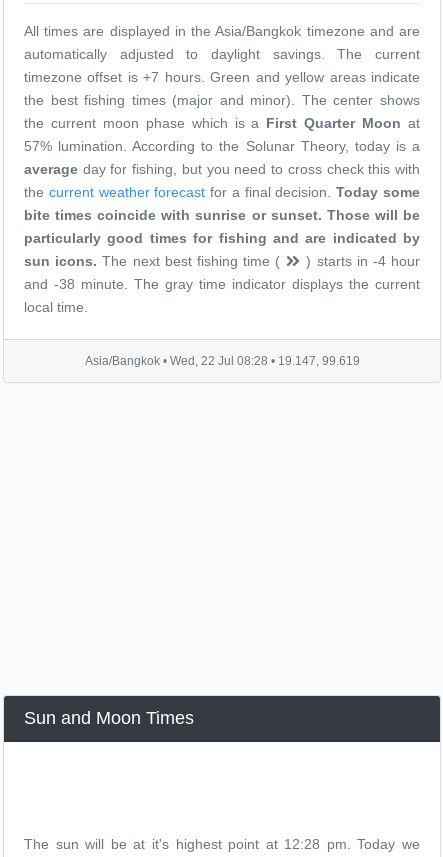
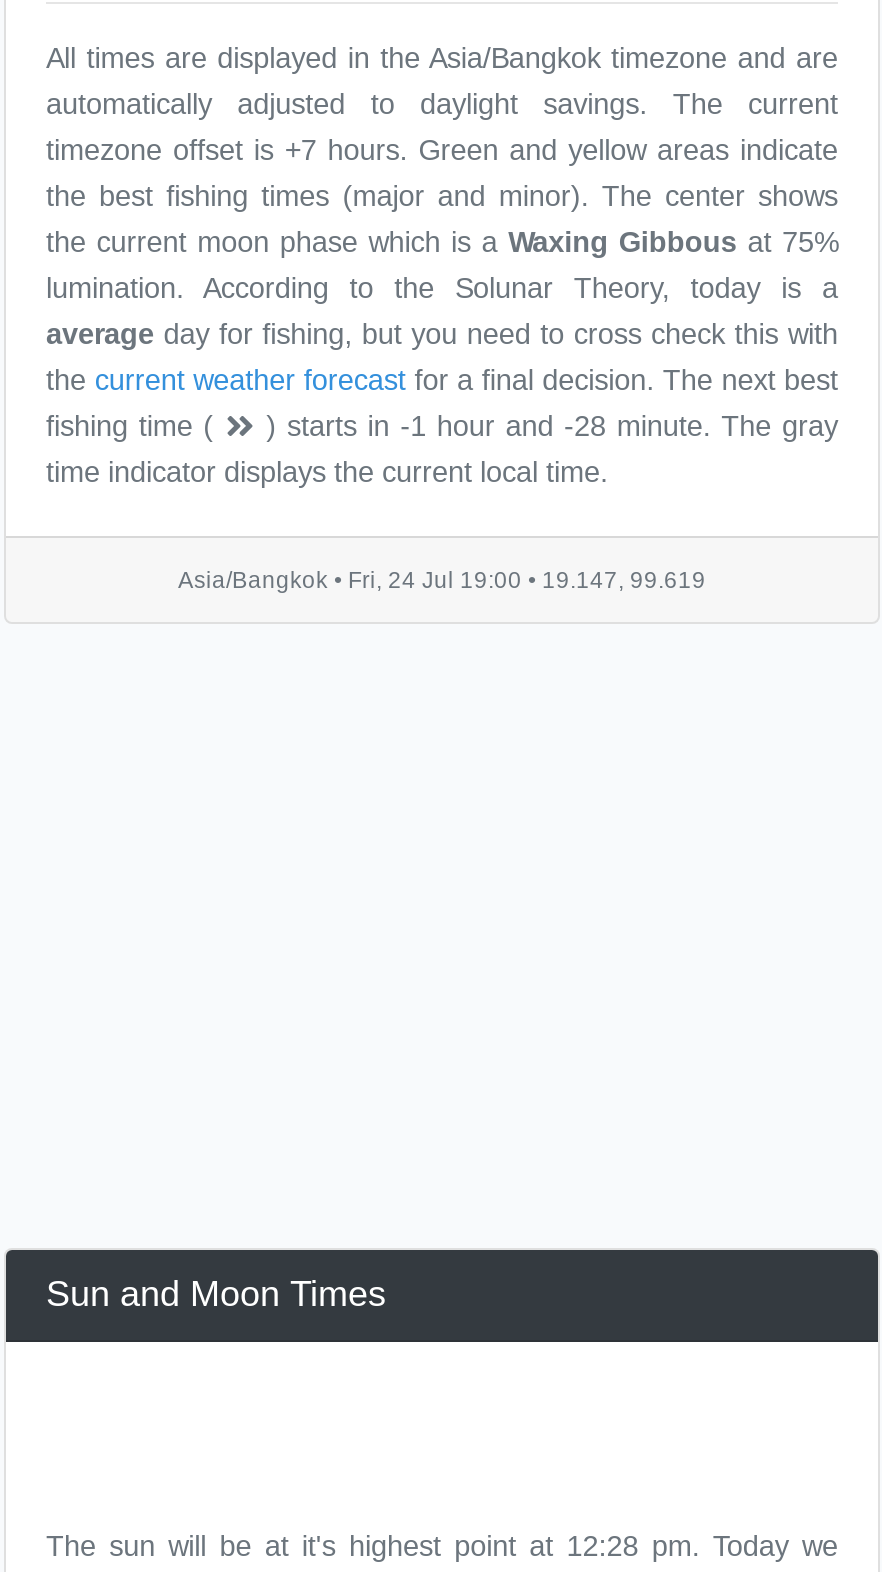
[24,115,420,154] the current moon phase which is a First Quarter Moon at | 57% lumination. According to the Solunar Theory, today is a -> [46,225,838,303] the current moon phase which is a Waxing Gibbous at 75% | lumination. According to the Solunar Theory, today is a
[24,184,420,315] the current weather forecast for a final decision. Today some | bite times coincide with sunrise or sunset. Those will be | particularly good times for fishing and are indicated by | sun icons. The next best fishing time ( | ) starts in -4 hour | and -38 minute. The gray time indicator displays the current | local time. -> [46,363,838,487] the current weather forecast for a final decision. The next best | fishing time ( | ) starts in -1 hour and -28 minute. The gray | time indicator displays the current local time.
[84,355,359,367] Asia/Bangkok • Wed, 22 Jul 08:28 • 19.147, 99.619 -> [178,567,706,591] Asia/Bangkok • Fri, 24 Jul 19:00 • 19.147, 99.619

